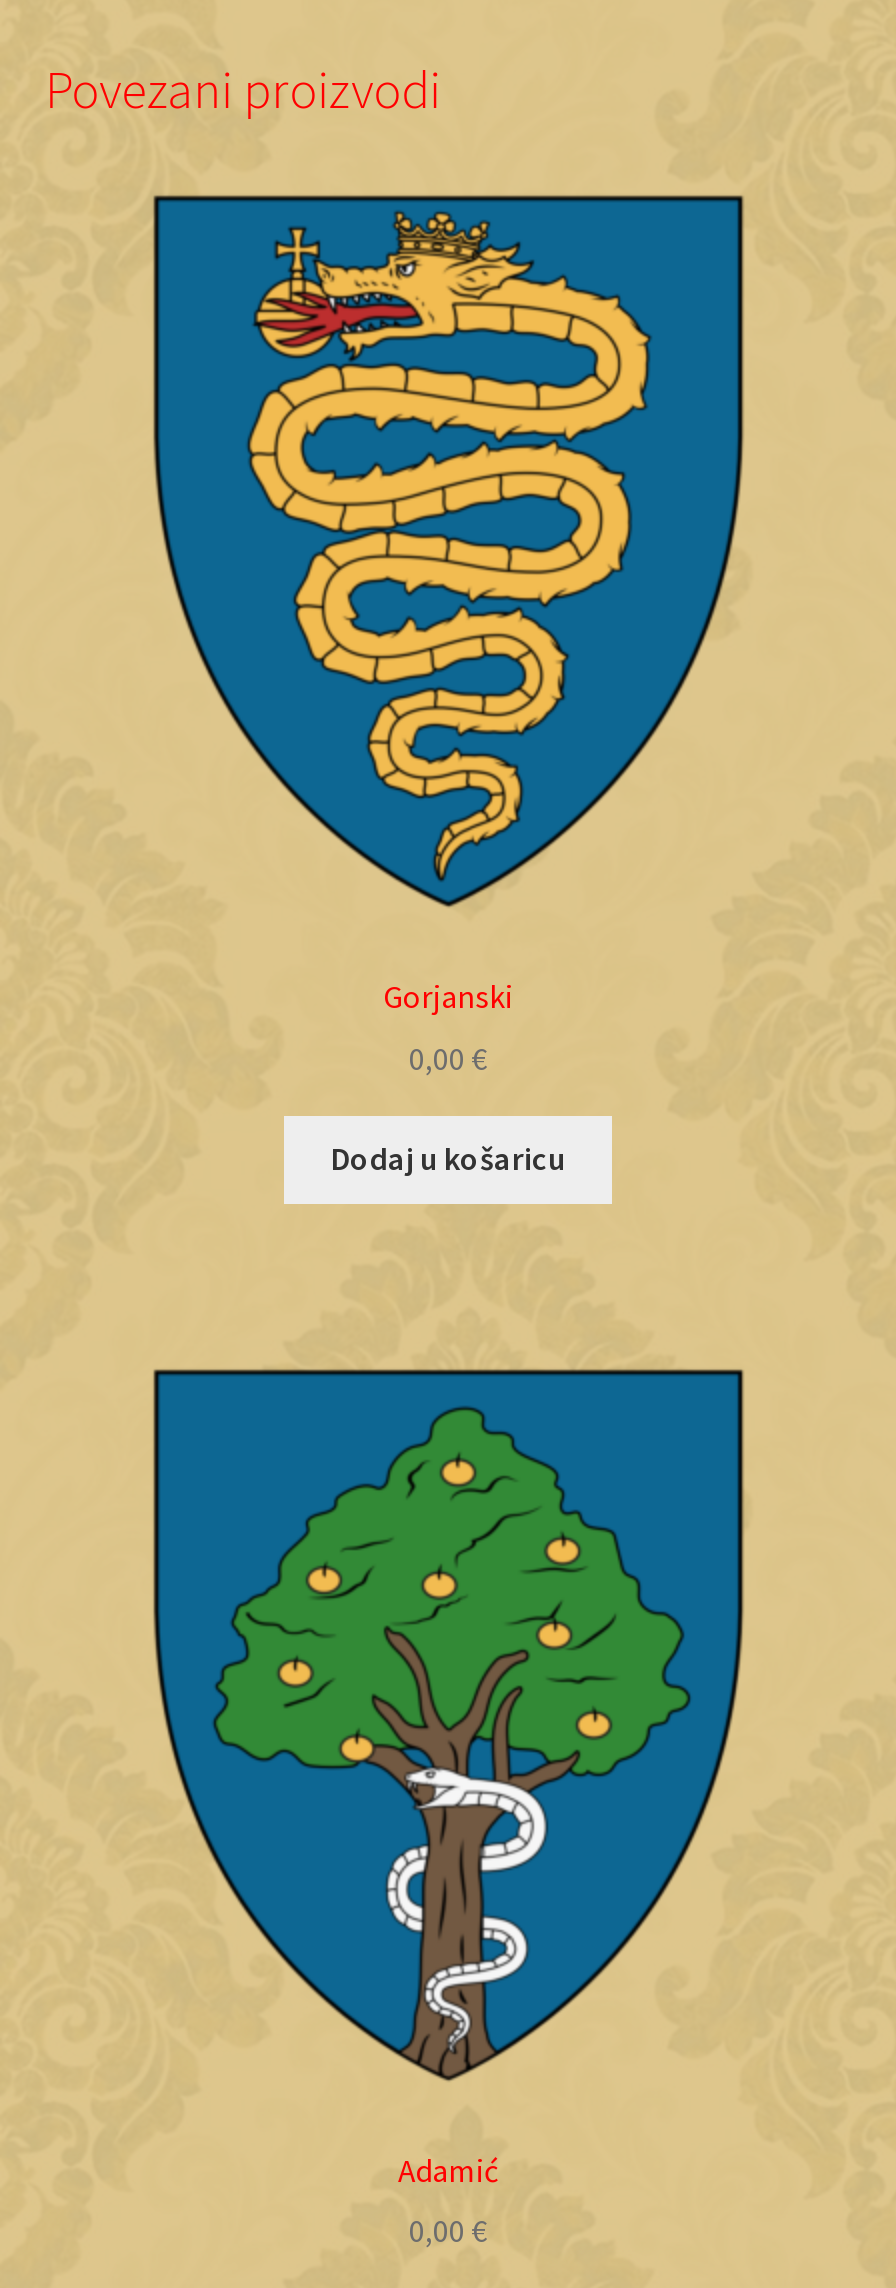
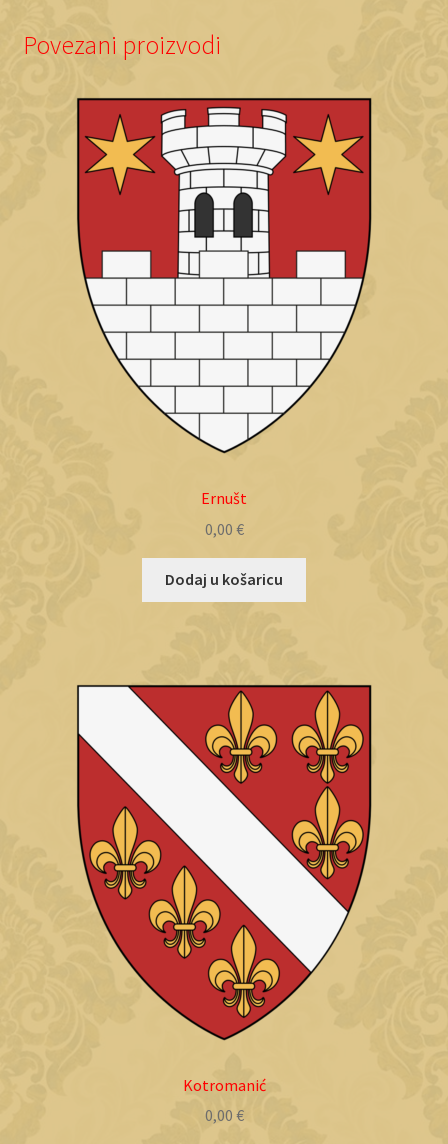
[156,198,740,1016] [image] | Gorjanski -> [78,99,370,508] [image] | Ernušt
[156,1372,740,2189] [image] | Adamić -> [78,685,370,1095] [image] | Kotromanić

